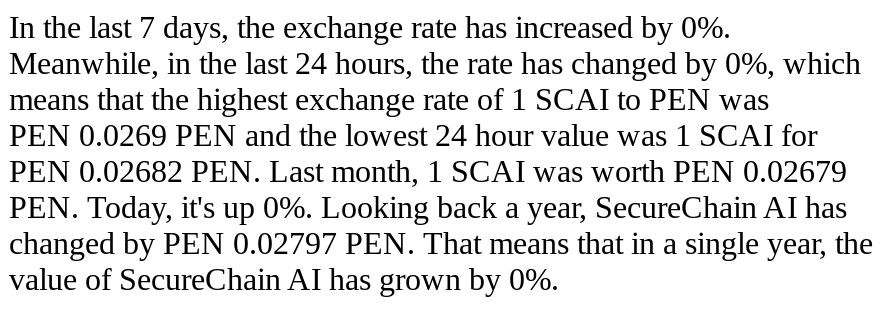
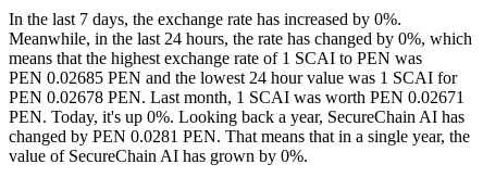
[9,117,817,151] PEN 0.0269 PEN and the lowest 24 hour value was 1 SCAI for -> [9,68,457,86] PEN 0.02685 PEN and the lowest 24 hour value was 1 SCAI for
[9,153,847,187] PEN 0.02682 PEN. Last month, 1 SCAI was worth PEN 0.02679 -> [9,87,465,106] PEN 0.02678 PEN. Last month, 1 SCAI was worth PEN 0.02671
[9,225,873,259] changed by PEN 0.02797 PEN. That means that in a single year, the -> [9,127,470,145] changed by PEN 0.0281 PEN. That means that in a single year, the

